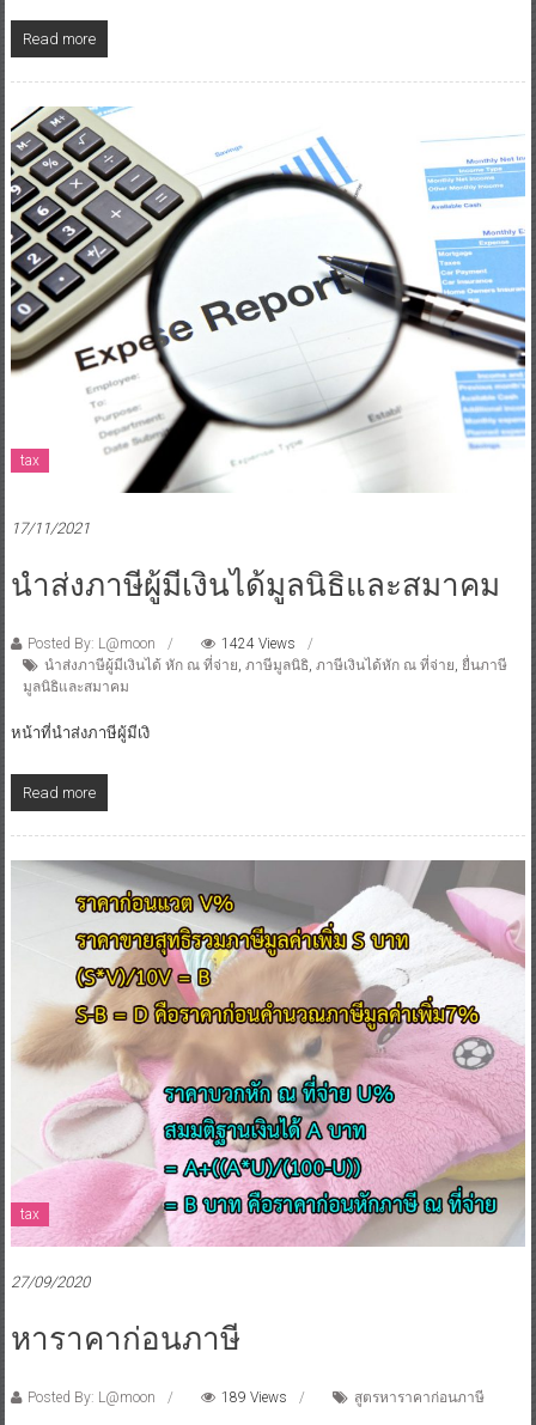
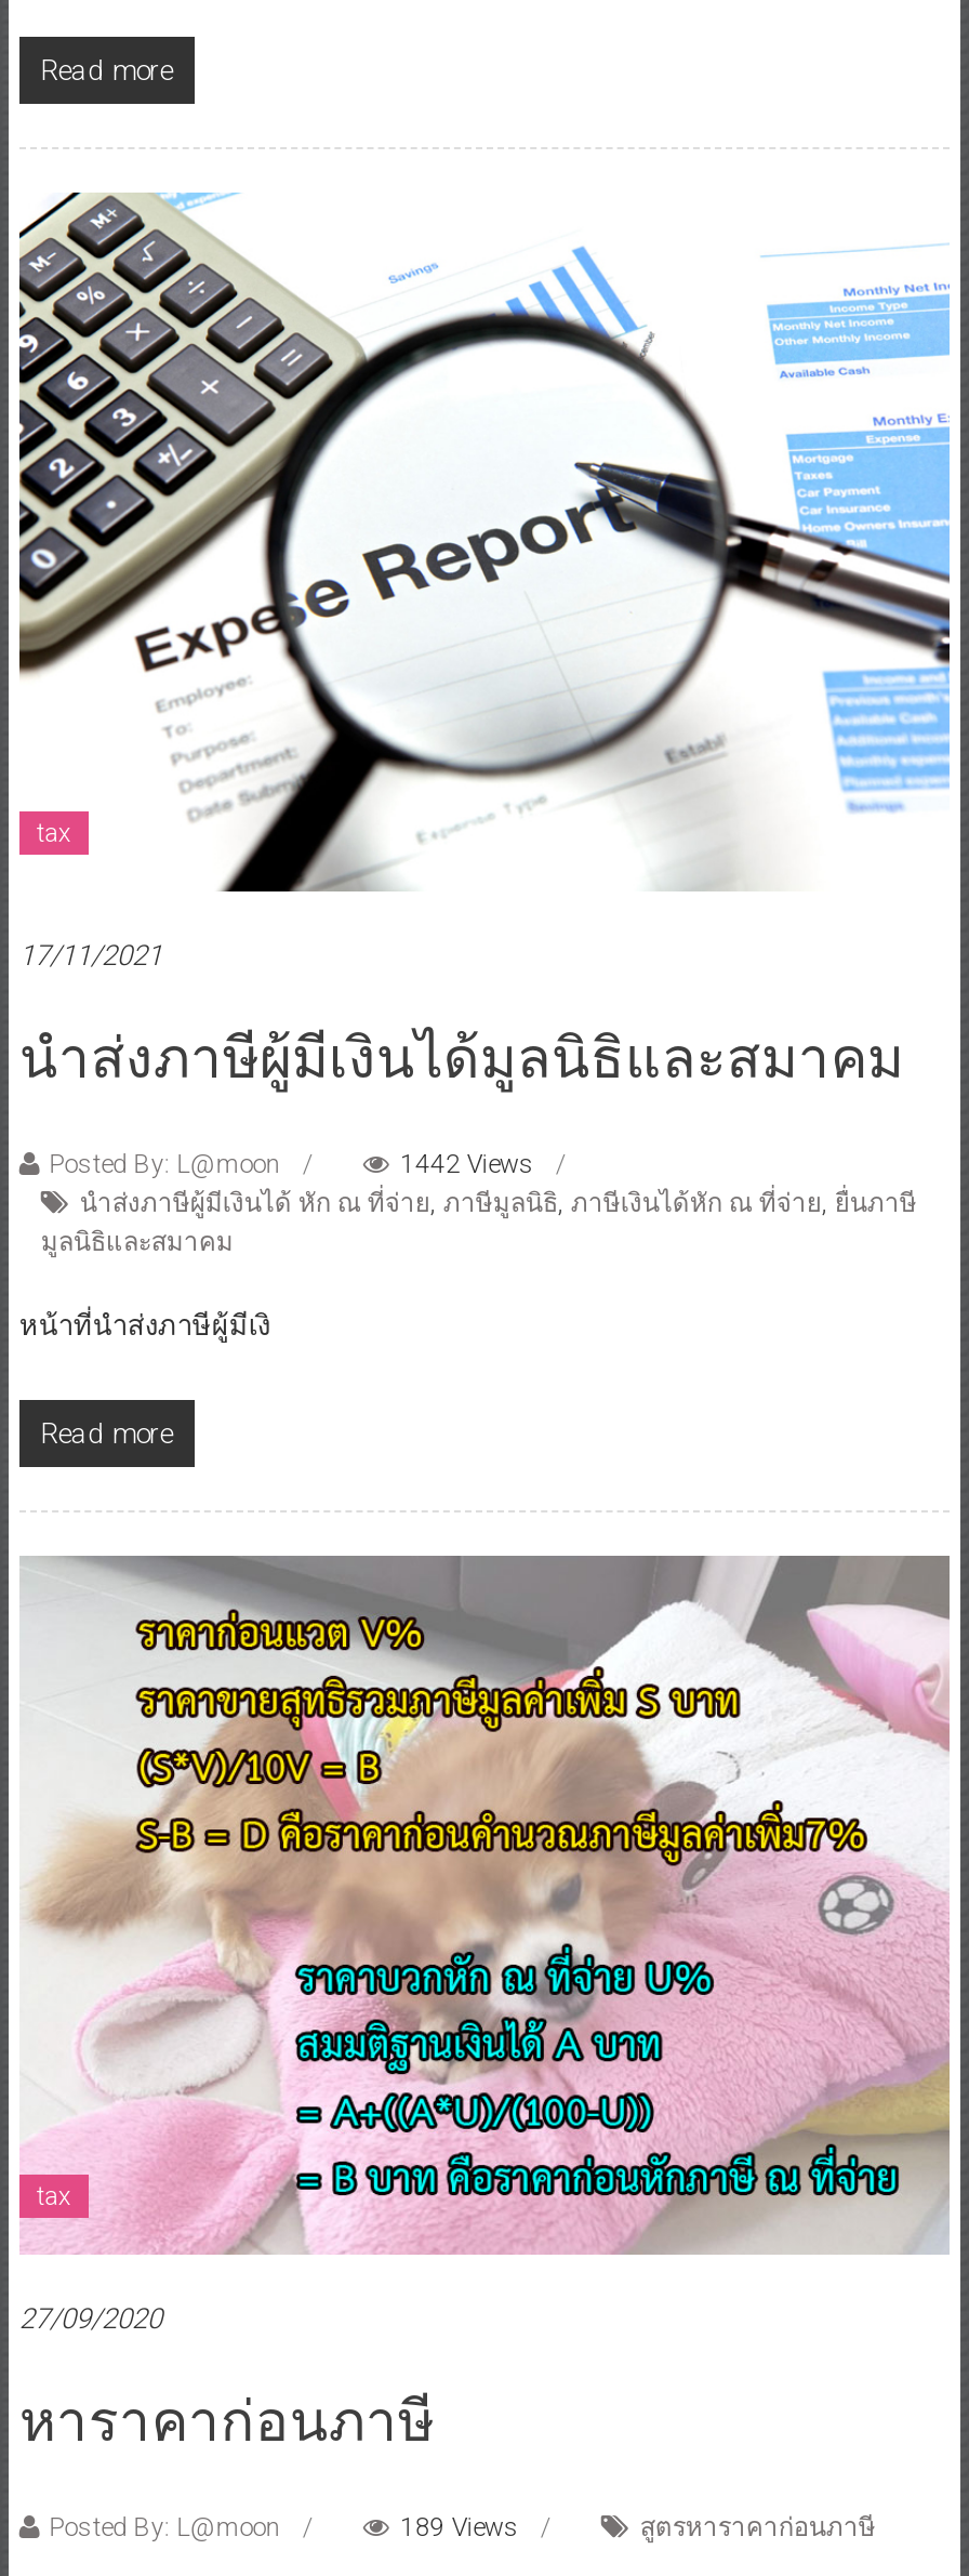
[221,636,295,652] 1424 Views -> [400,1149,534,1179] 1442 Views

